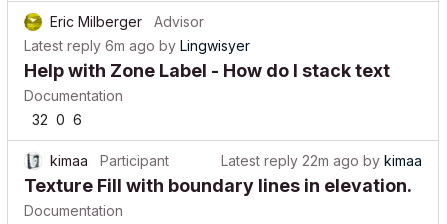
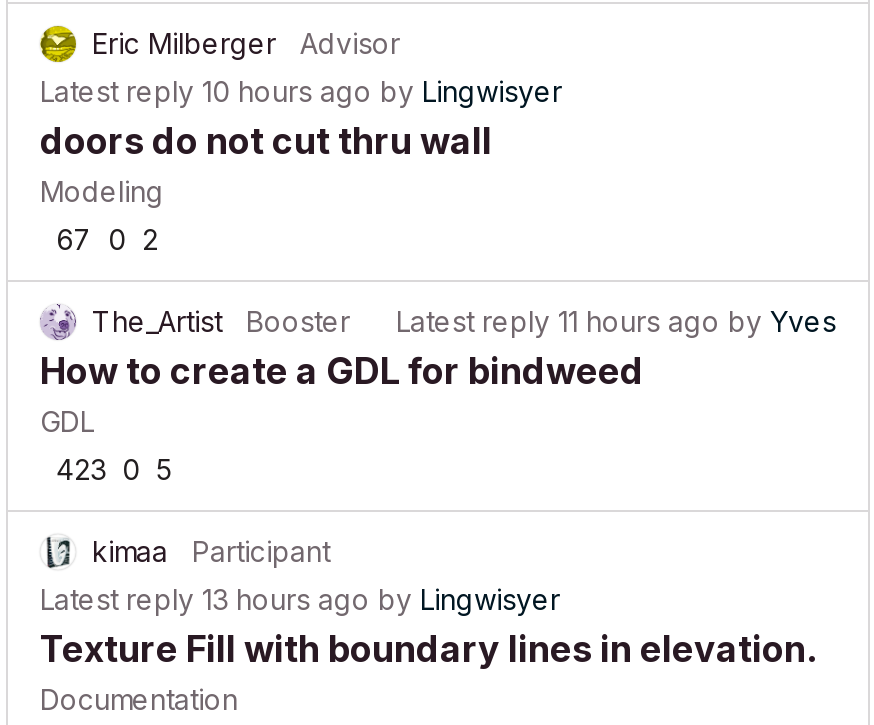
[24,37,390,128] Latest reply 6m ago by Lingwisyer | Help with Zone Label - How do I stack text | Documentation | 32 0 6 -> [40,74,836,486] Latest reply 10 hours ago by Lingwisyer | doors do not cut thru wall | Modeling | 67 0 2 | The_Artist | Booster | Latest reply 11 hours ago by Yves | How to create a GDL for bindweed | GDL | 423 0 5
[221,152,422,169] Latest reply 22m ago by kimaa -> [40,582,560,616] Latest reply 13 hours ago by Lingwisyer

